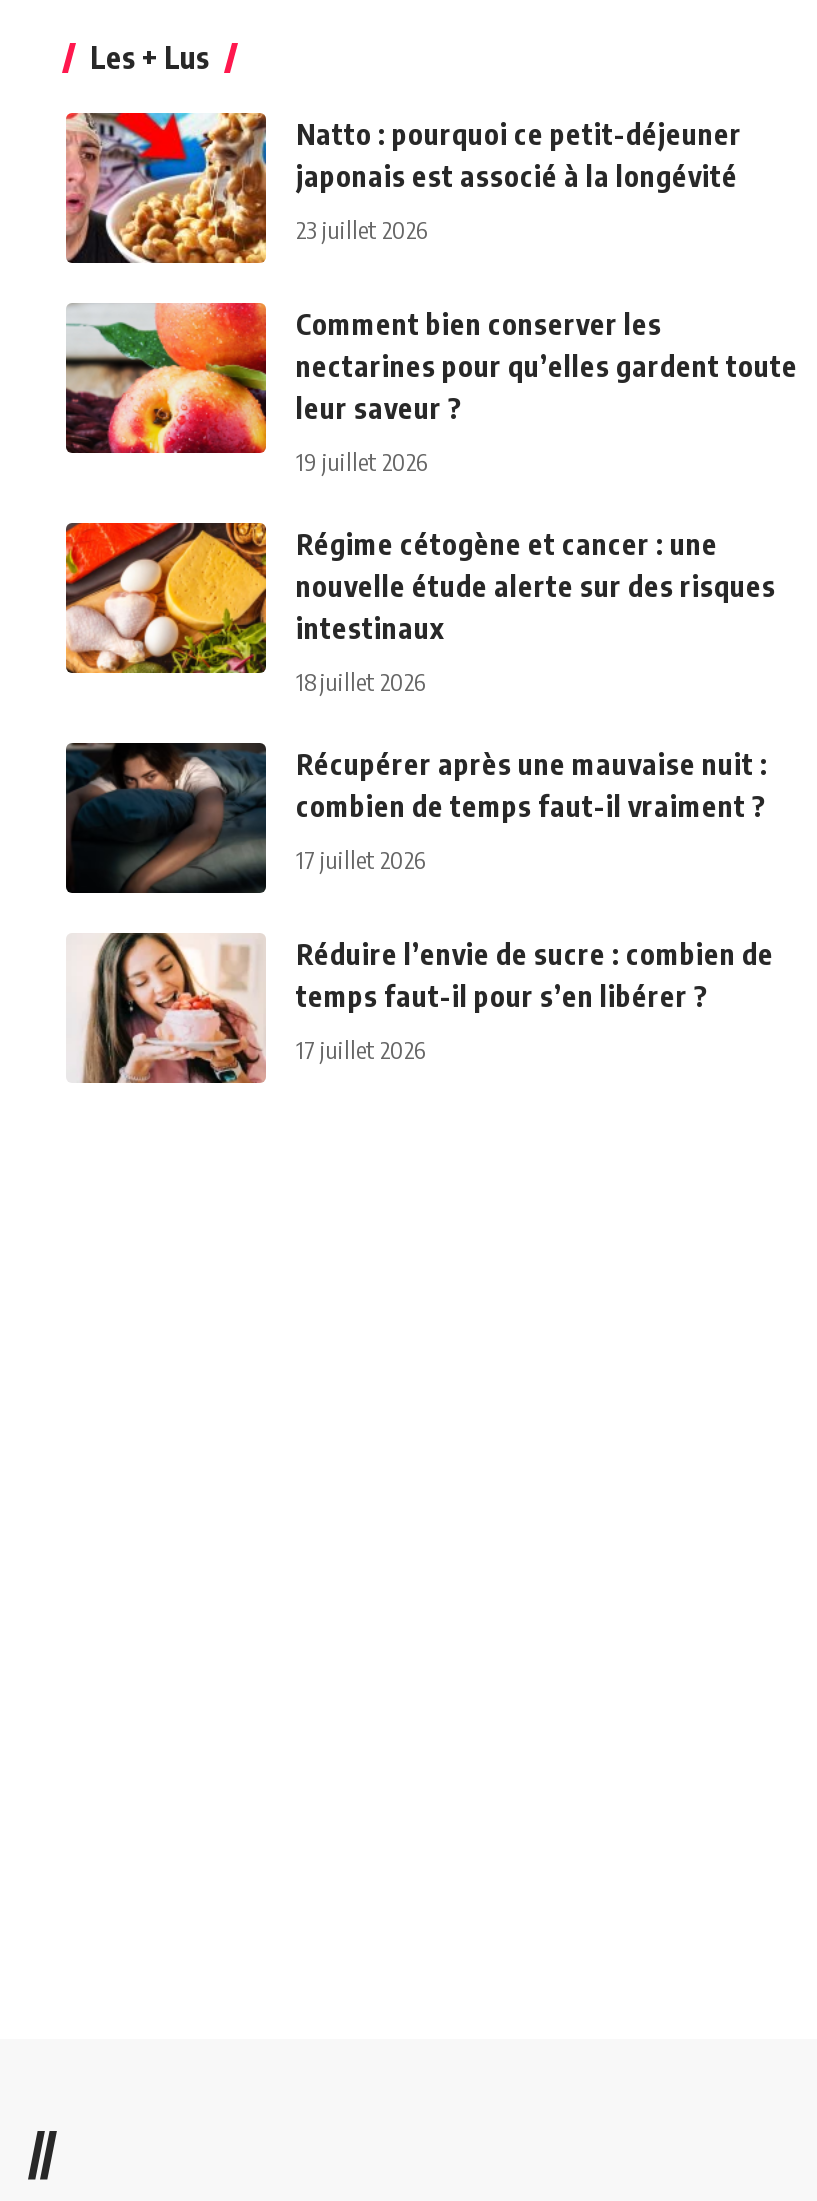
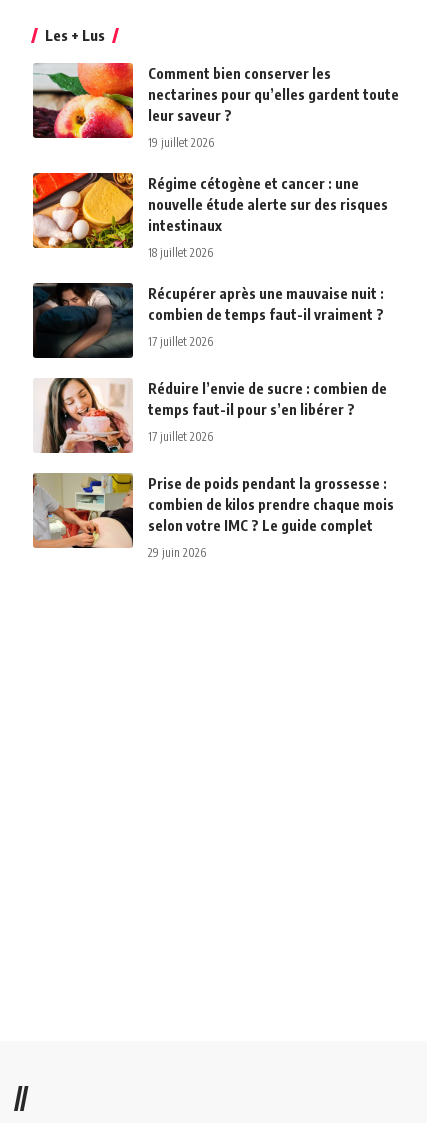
[64,111,742,265] [image] | Natto : pourquoi ce petit-déjeuner | japonais est associé à la longévité | 23 juillet 2026 -> none
moved [62,301,798,1065] -> [31,62,399,444]: [image] | Comment bien conserver les | nectarines pour qu’elles gardent toute | ... | temps faut-il pour s’en libérer ? | 17 juillet 2026
none -> [32,472,394,560] [image] | Prise de poids pendant la grossesse : | combien de kilos prendre chaque mois | selon votre IMC ? Le guide complet | 29 juin 2026

